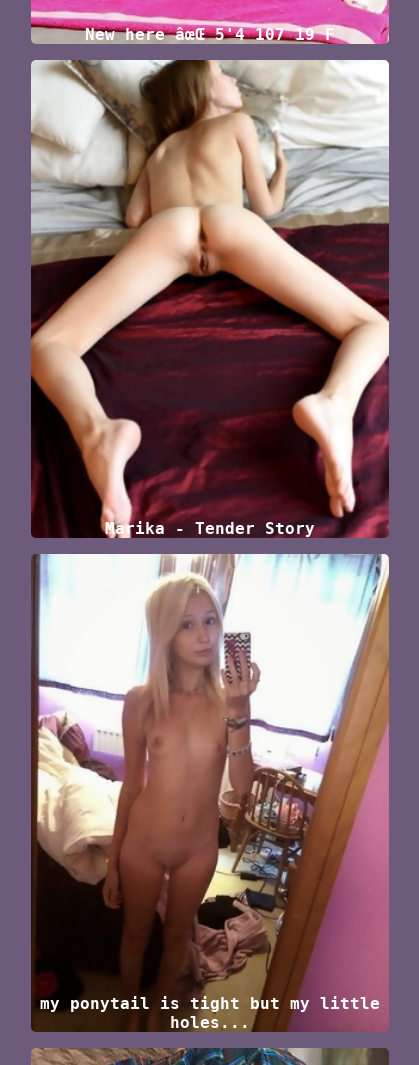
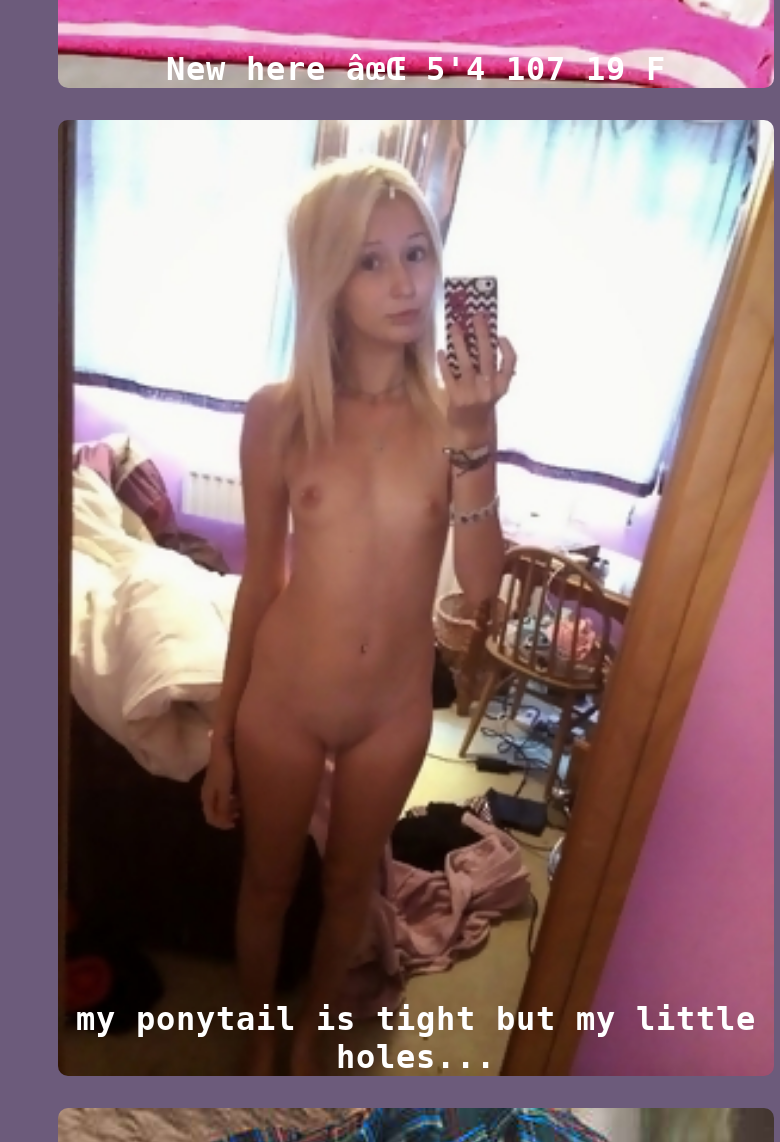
[30,59,390,538] [image] | Marika - Tender Story -> none

